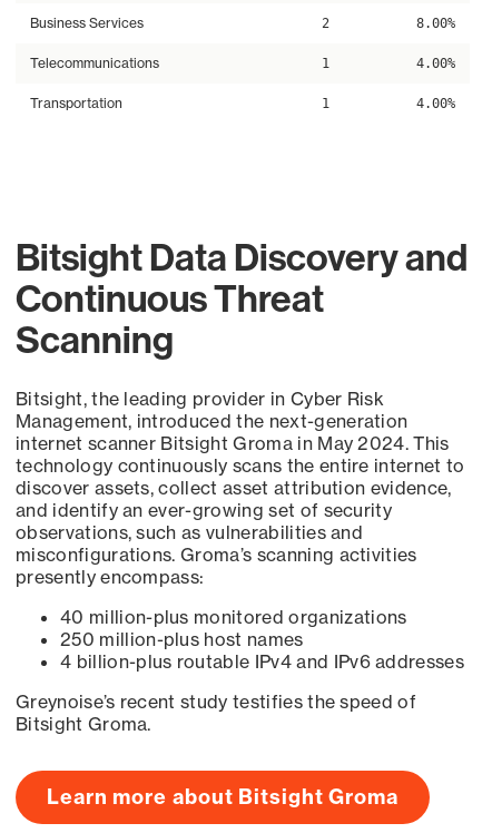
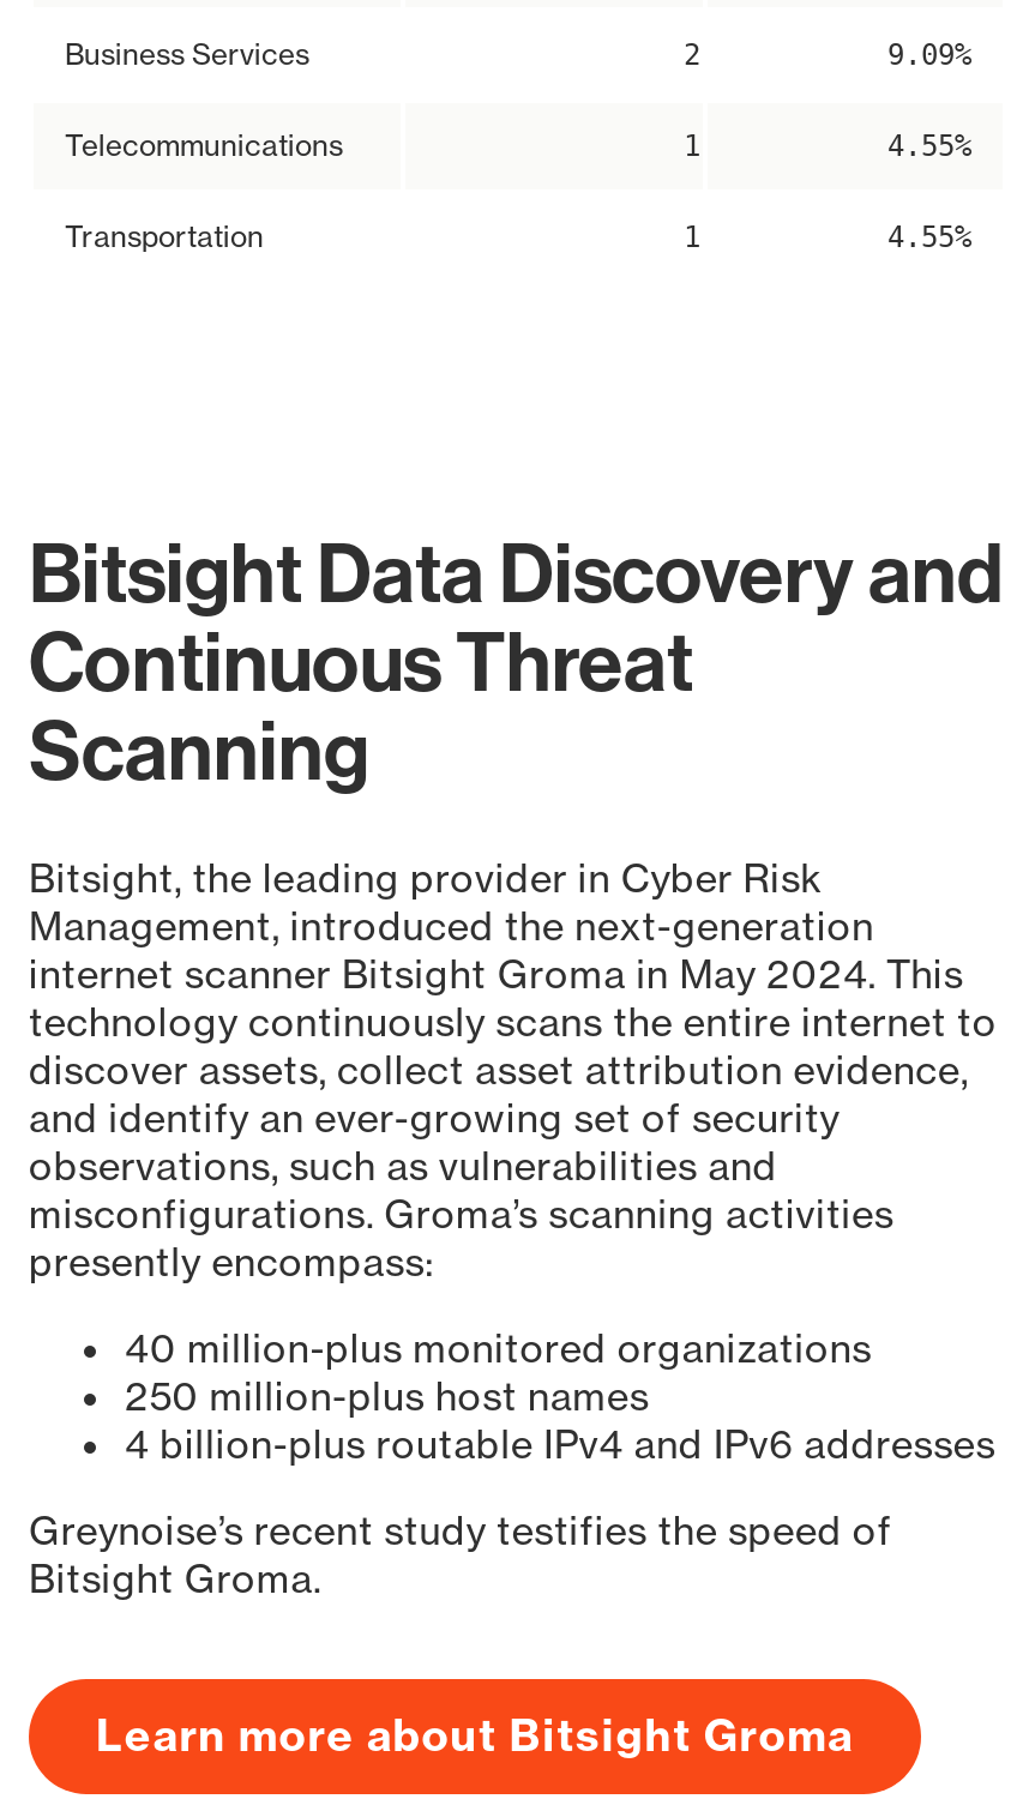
[416,16,455,31] 8.00% -> [887,40,971,73] 9.09%
[416,56,455,71] 4.00% -> [887,131,971,164] 4.55%
[416,96,455,111] 4.00% -> [887,222,971,255] 4.55%

